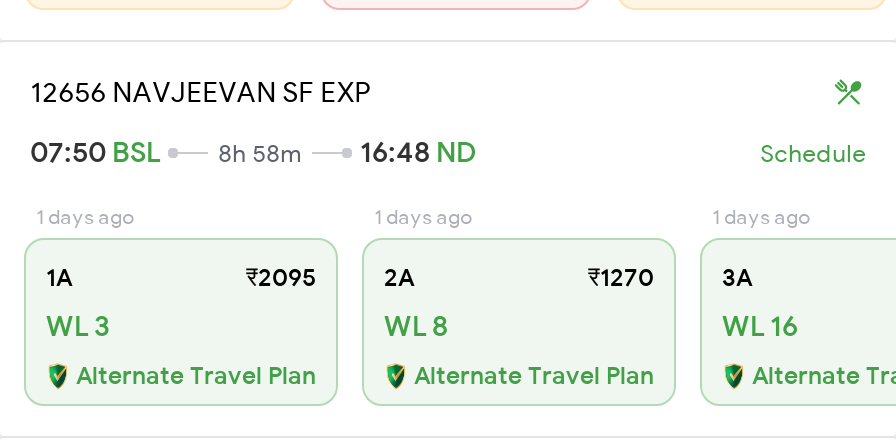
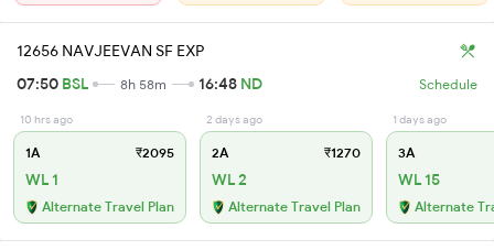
[36,204,134,230] 1 days ago -> [20,112,73,127] 10 hrs ago
[374,204,472,230] 1 days ago -> [206,112,262,127] 2 days ago
[46,308,110,344] WL 3 -> [25,170,58,189] WL 1
[384,308,448,344] WL 8 -> [212,170,247,189] WL 2
[722,308,798,344] WL 16 -> [398,170,440,189] WL 15

